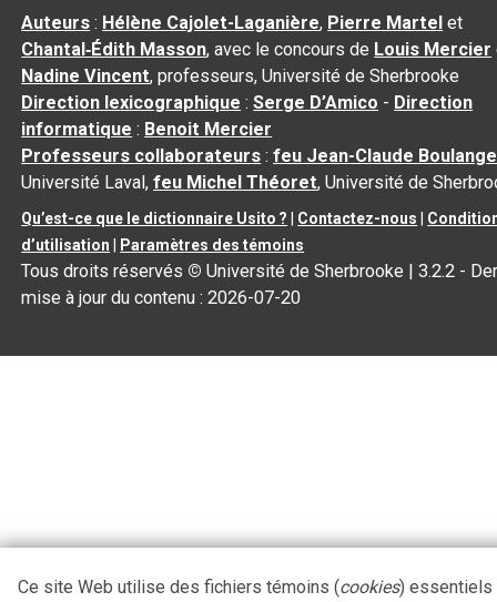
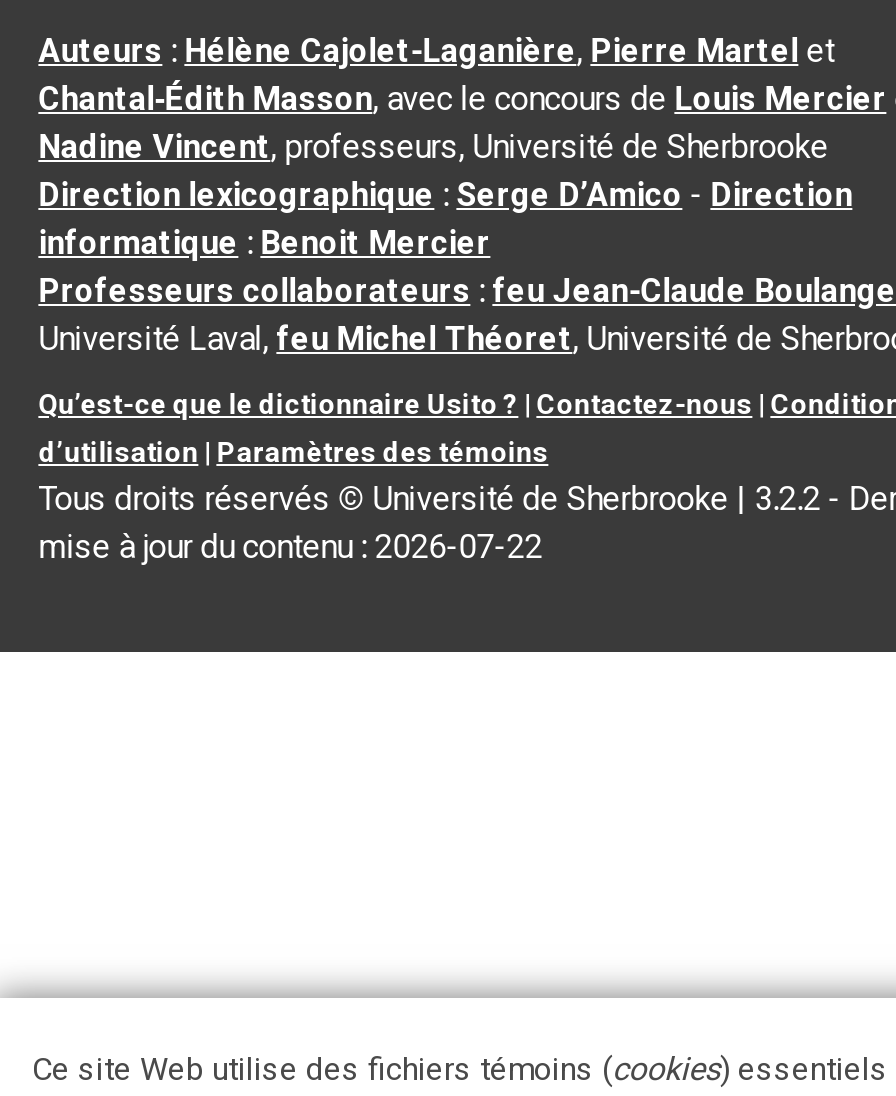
[21,287,301,308] mise à jour du contenu : 2026-07-20 -> [38,527,542,565] mise à jour du contenu : 2026-07-22

